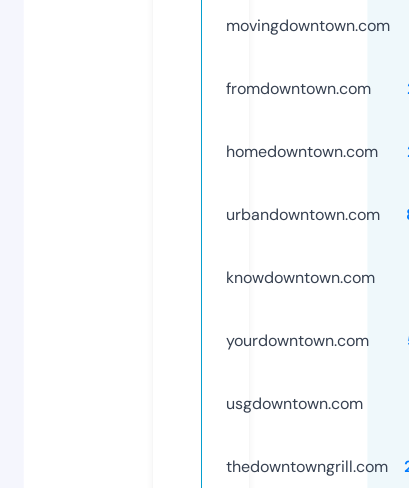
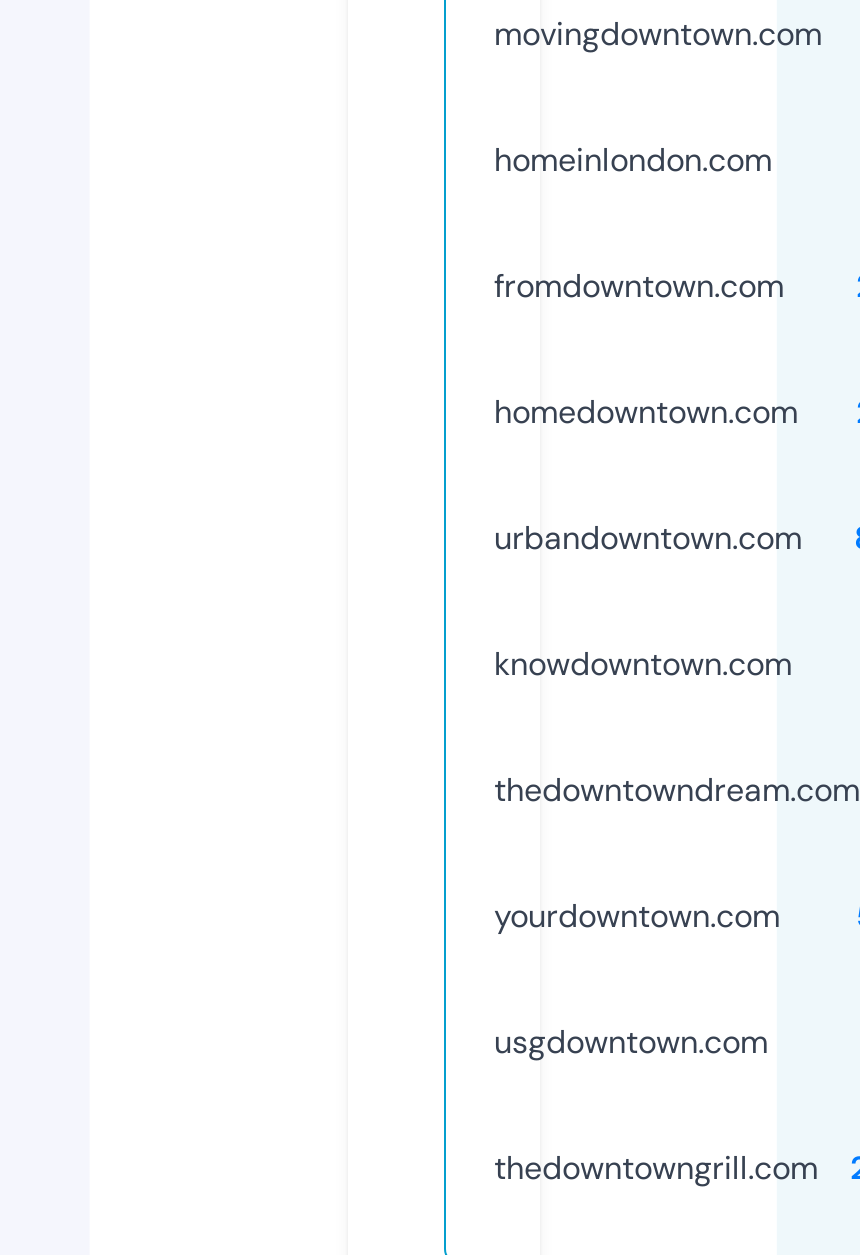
none -> [494,140,772,182] homeinlondon.com
none -> [494,770,860,812] thedowntowndream.com

